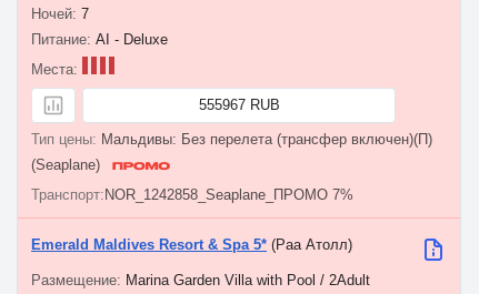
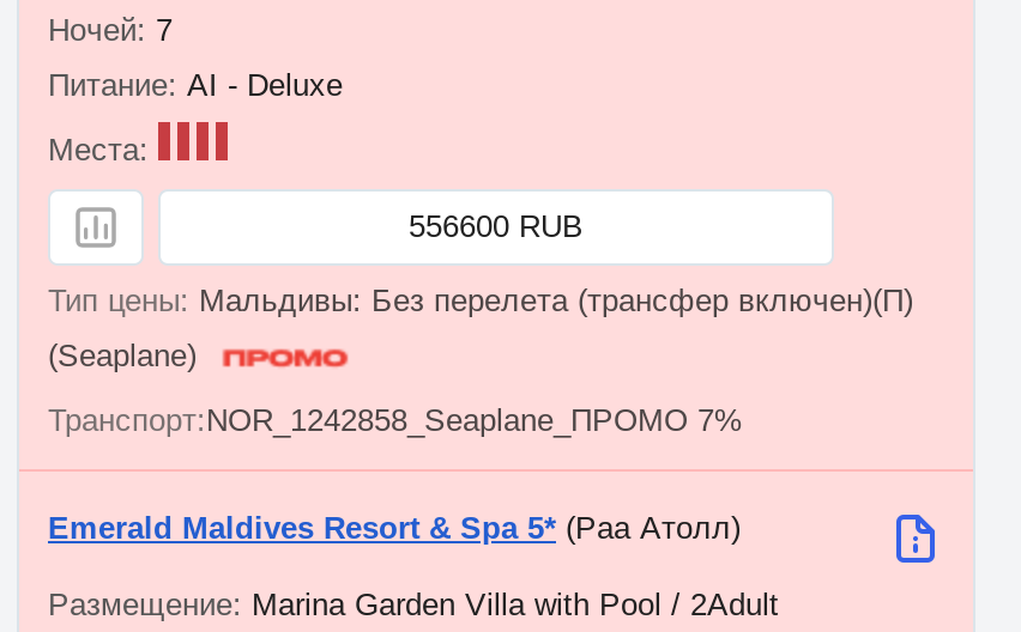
[198,97,280,113] 555967 RUB -> [409,209,584,245] 556600 RUB

